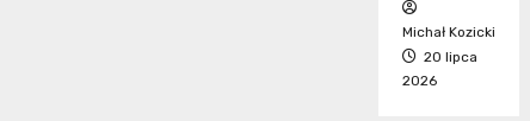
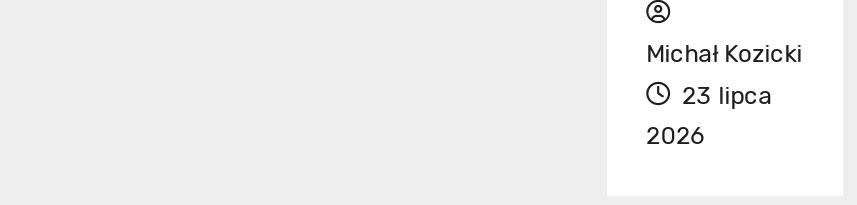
[420,49,477,66] 20 lipca -> [676,83,772,111] 23 lipca

